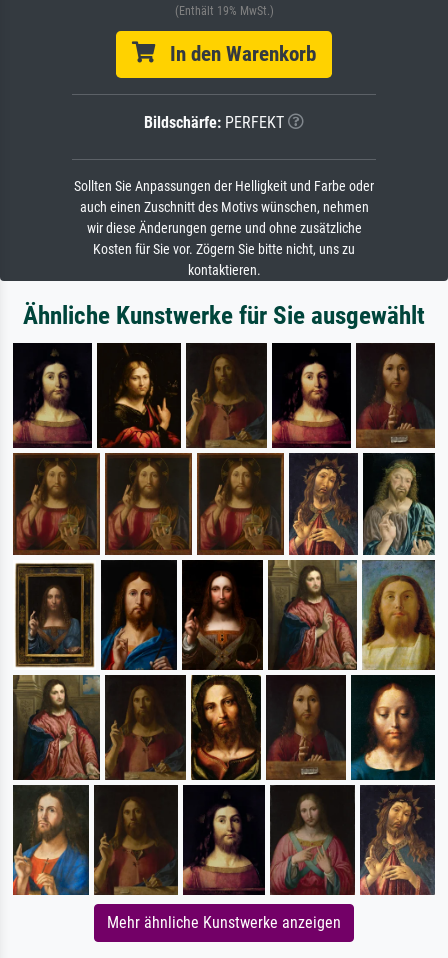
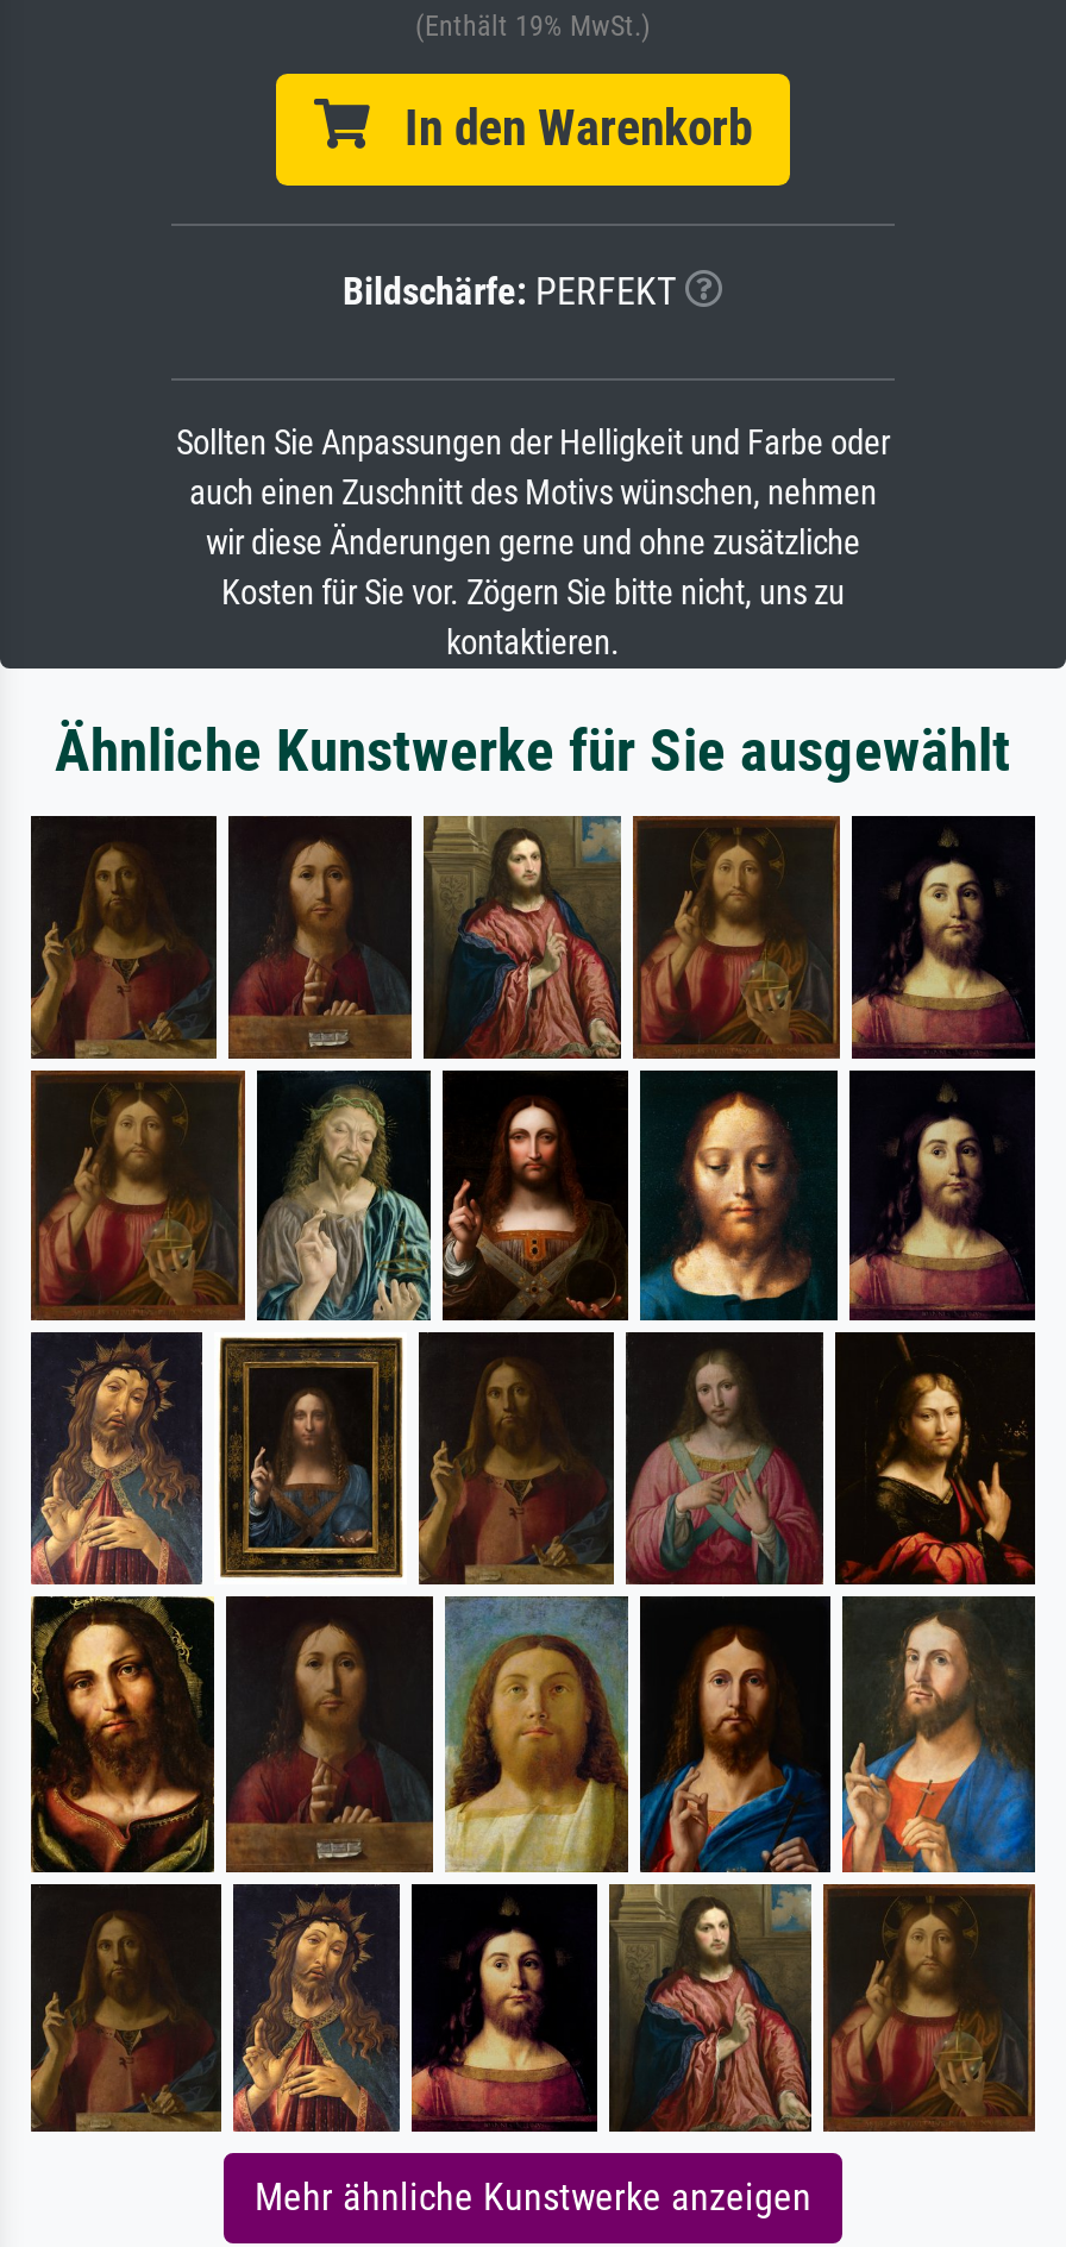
[12,342,436,896] [image] -> [29,814,1037,2136] [image]

